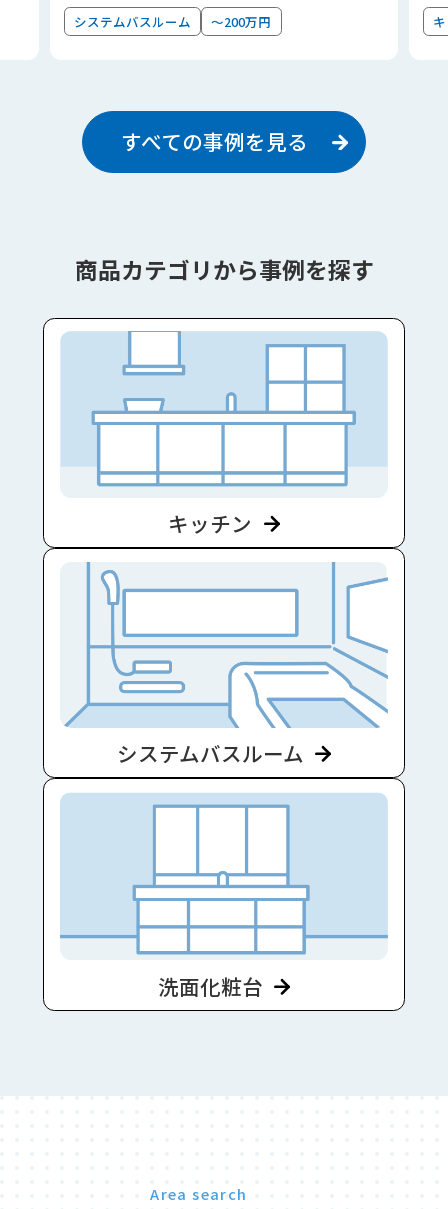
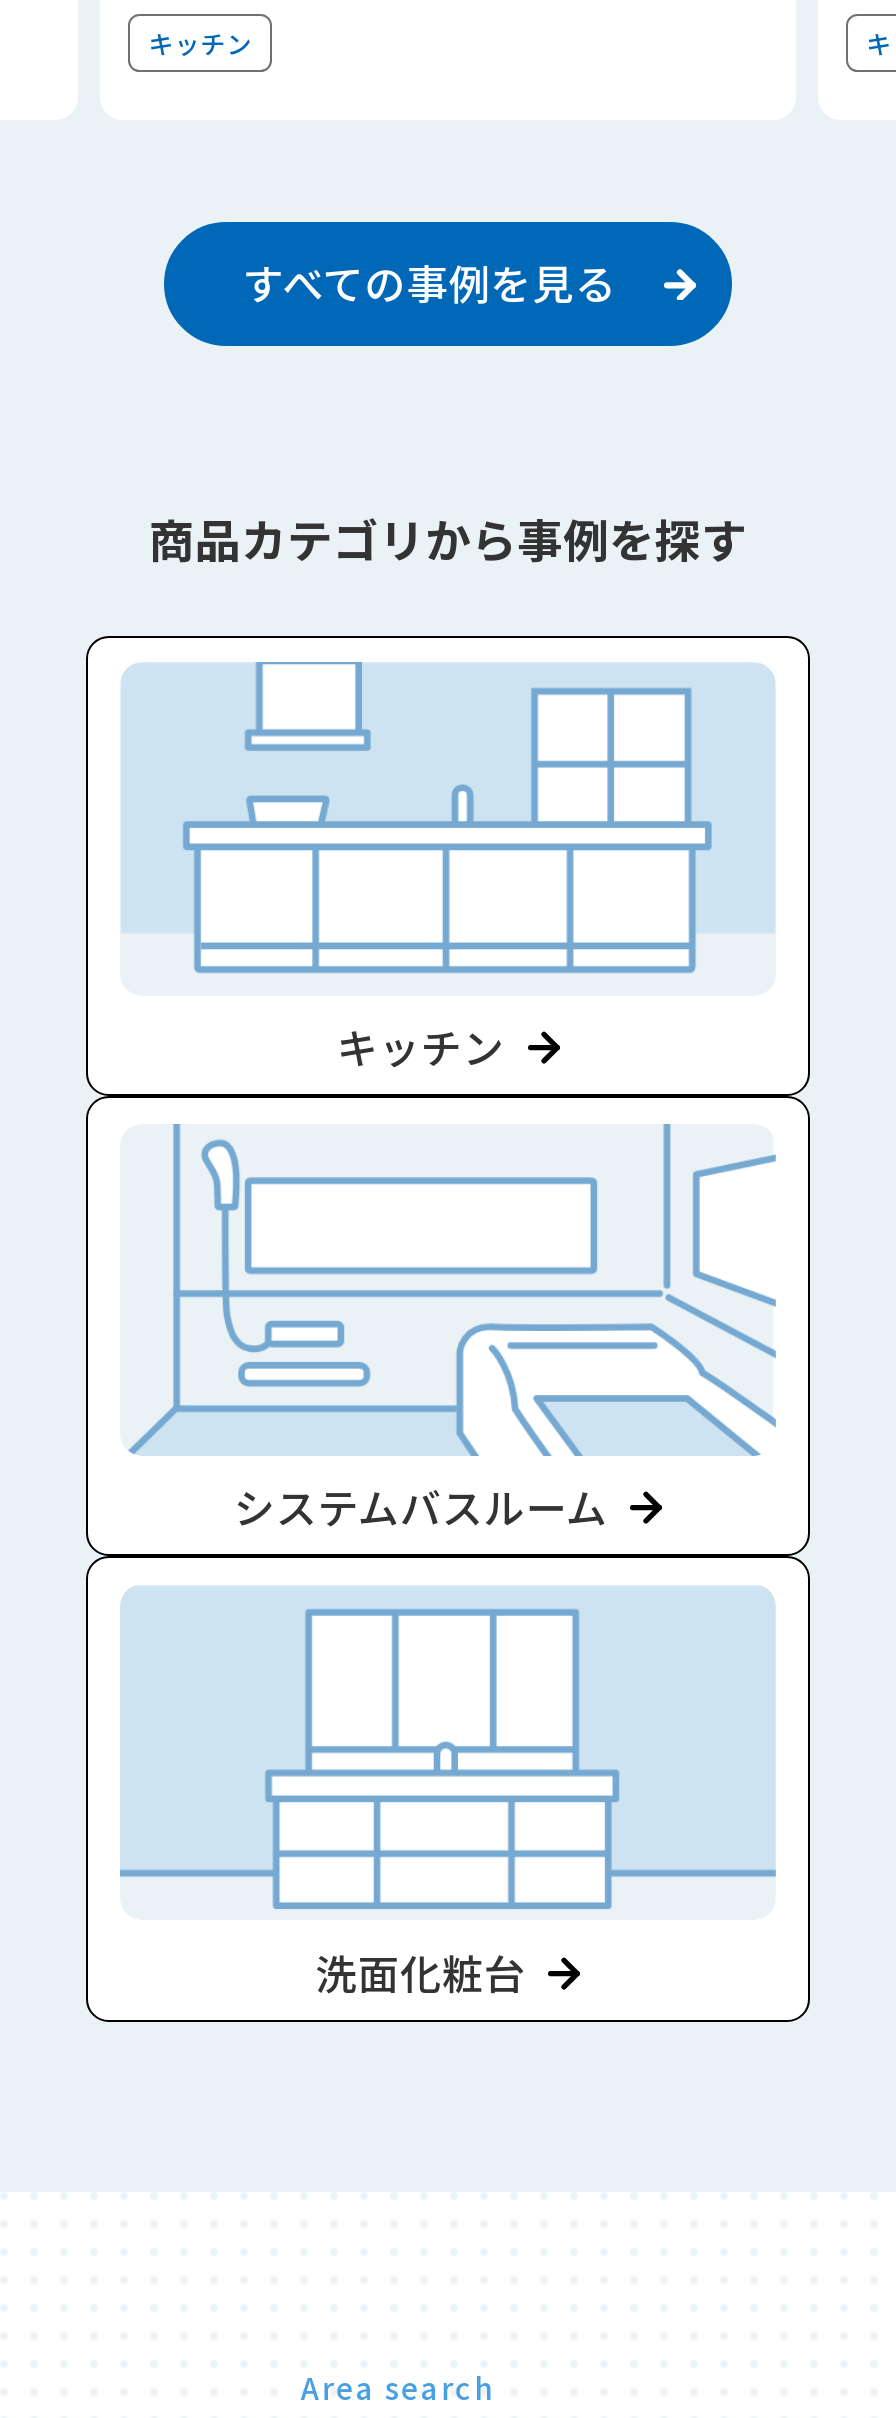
[74,12,271,31] システムバスルーム | ～200万円 -> [148,23,252,61] キッチン

